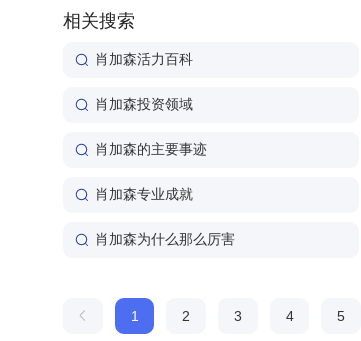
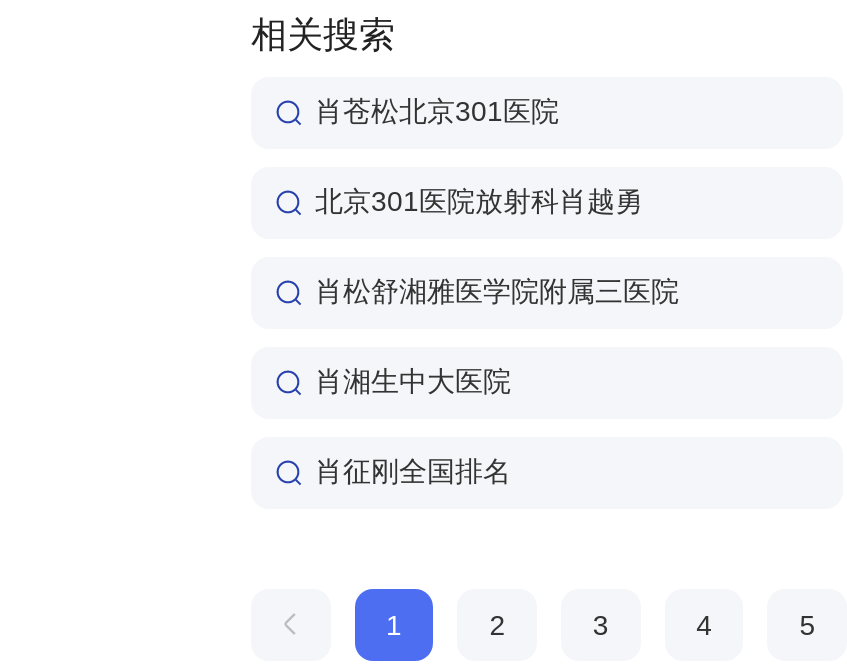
[95,51,193,67] 肖加森活力百科 -> [315,96,559,128] 肖苍松北京301医院
[95,96,193,112] 肖加森投资领域 -> [315,186,643,218] 北京301医院放射科肖越勇
[95,141,207,157] 肖加森的主要事迹 -> [315,276,679,308] 肖松舒湘雅医学院附属三医院
[95,186,193,202] 肖加森专业成就 -> [315,366,511,398] 肖湘生中大医院
[95,231,235,247] 肖加森为什么那么厉害 -> [315,456,511,488] 肖征刚全国排名

